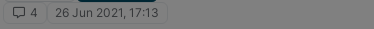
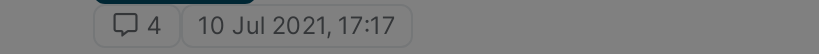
[30,5,159,20] 4 26 Jun 2021, 17:13 -> [147,11,396,41] 4 10 Jul 2021, 17:17

